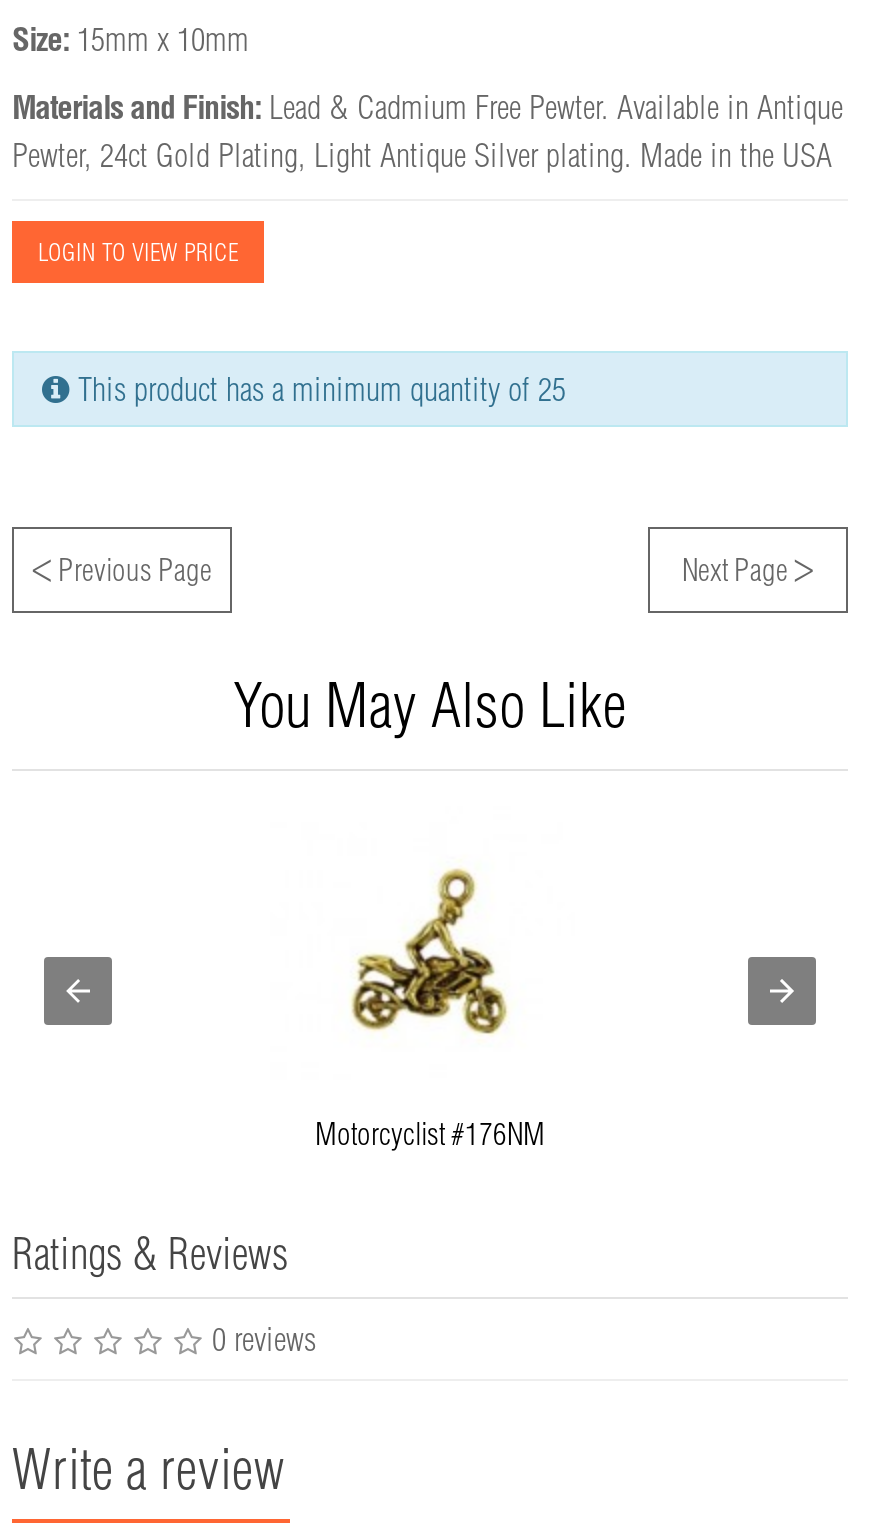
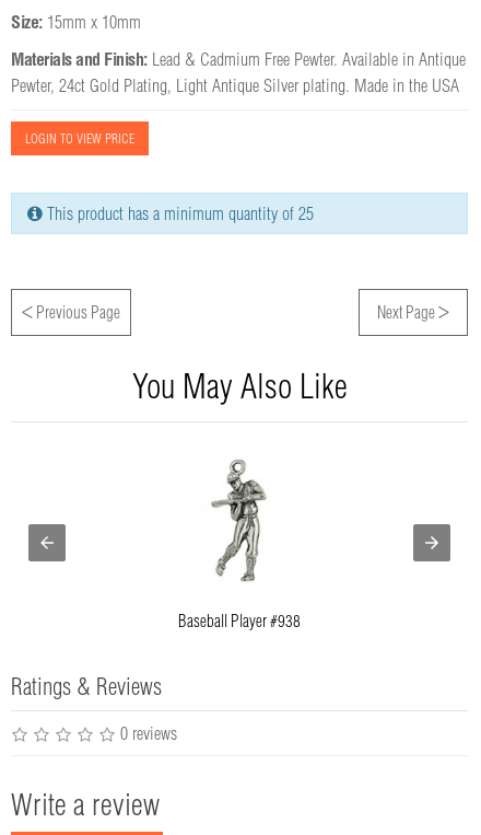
[315,839,545,1153] [image] | Motorcyclist #176NM -> [178,459,301,631] [image] | Baseball Player #938

